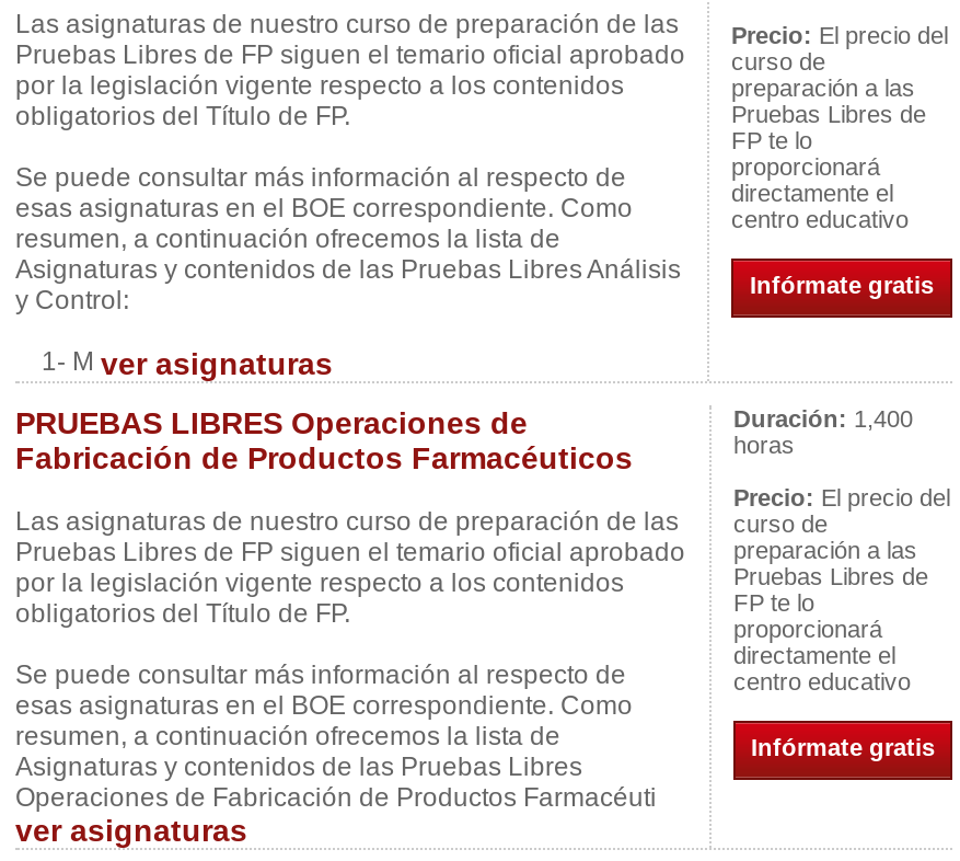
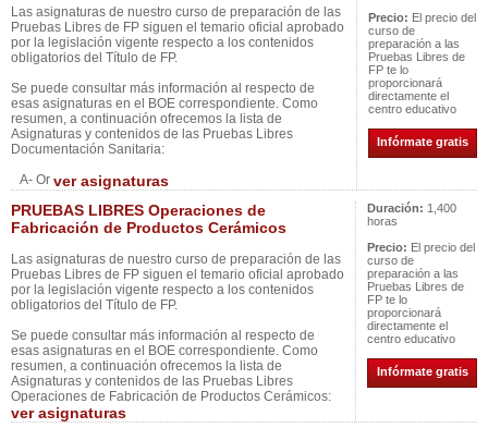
[15,254,681,315] Asignaturas y contenidos de las Pruebas Libres Análisis | y Control: -> [11,126,293,157] Asignaturas y contenidos de las Pruebas Libres | Documentación Sanitaria:
[15,346,333,381] 1- M ver asignaturas -> [11,172,169,189] A- Or ver asignaturas
[15,440,633,475] Fabricación de Productos Farmacéuticos -> [11,219,286,236] Fabricación de Productos Cerámicos
[15,782,657,813] Operaciones de Fabricación de Productos Farmacéuti -> [11,389,331,404] Operaciones de Fabricación de Productos Cerámicos:

